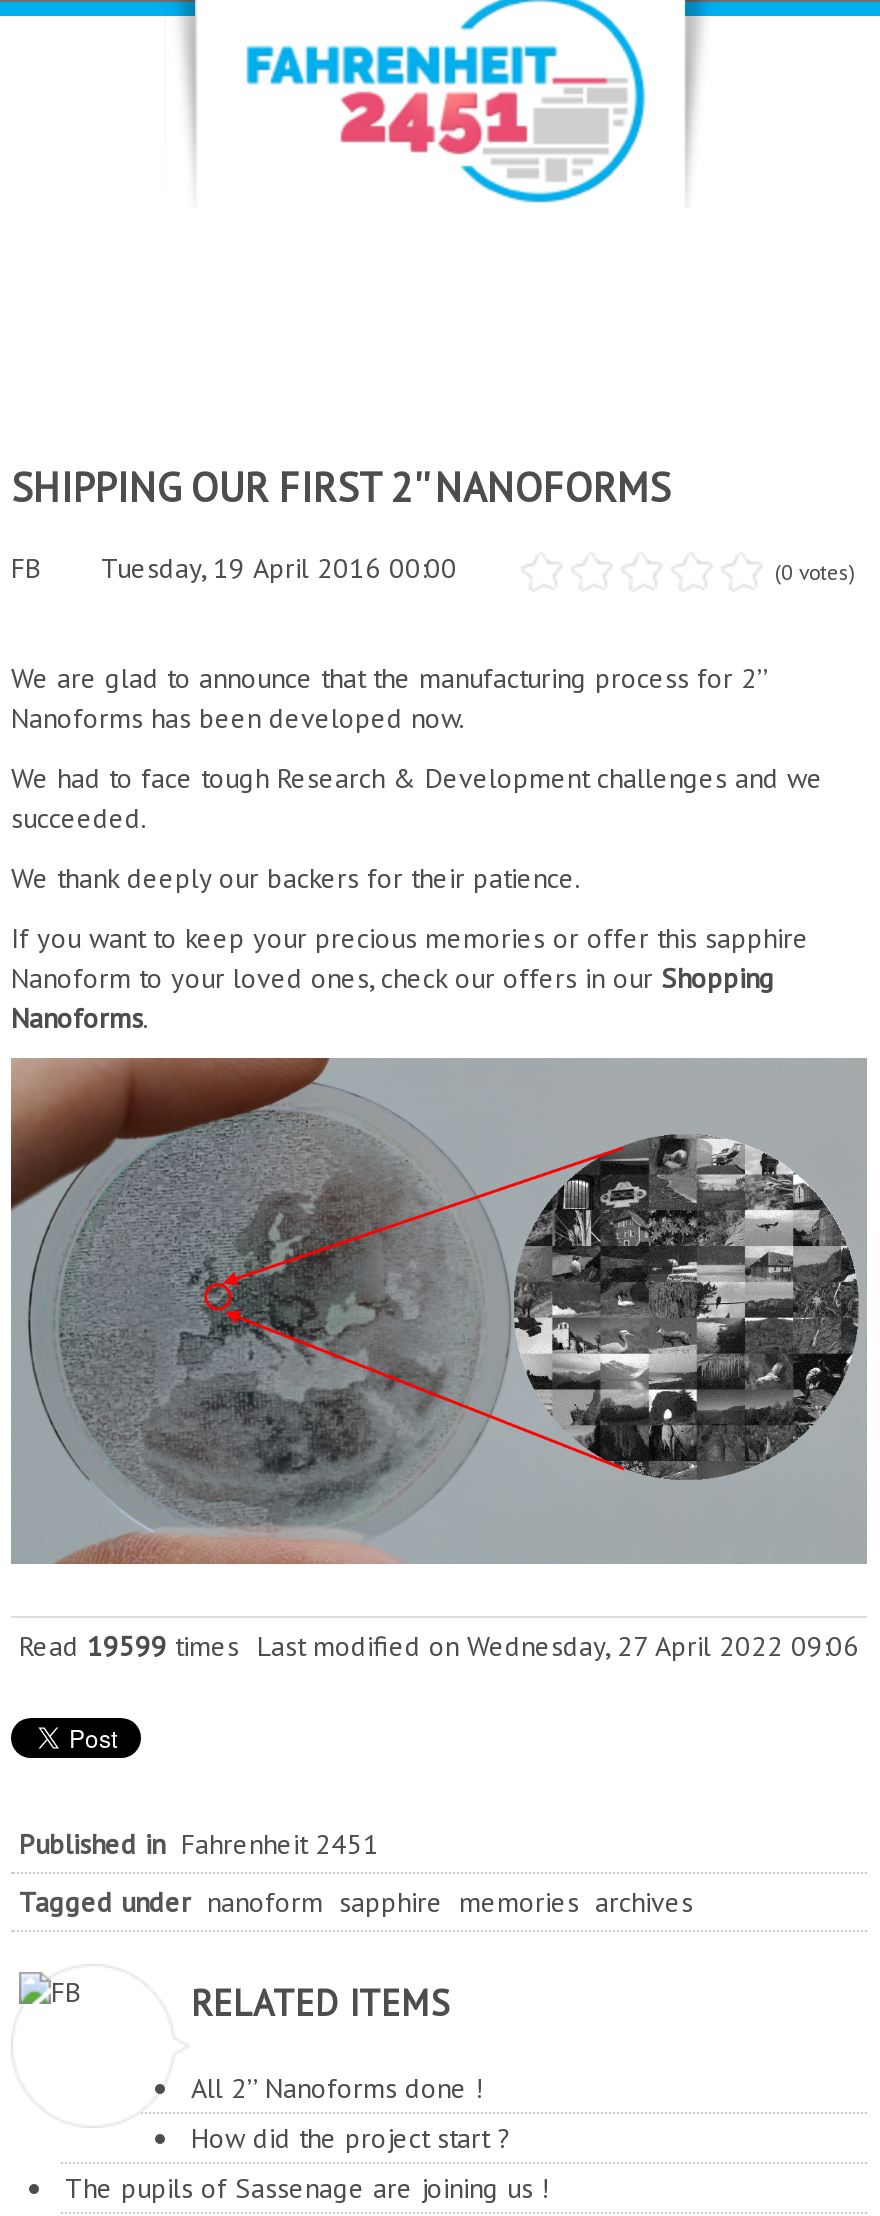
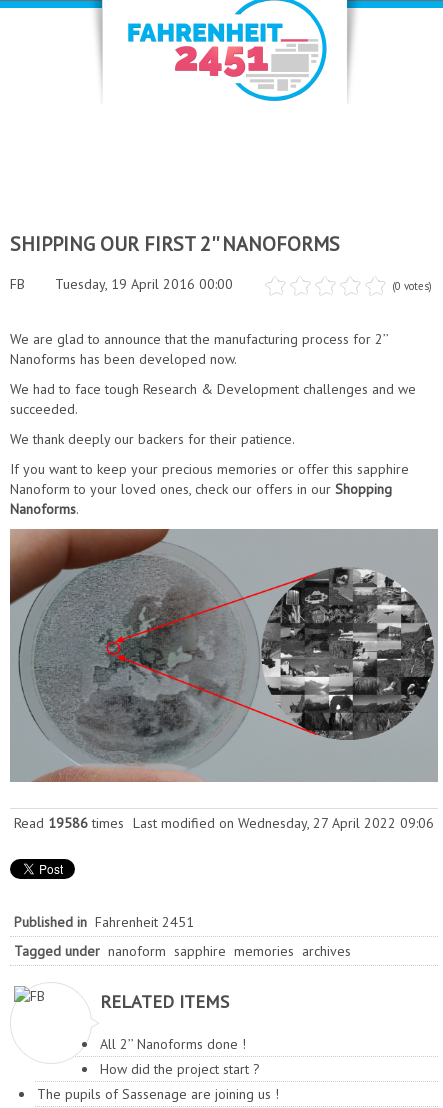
[19,1627,859,1663] Read 19599 times Last modified on Wednesday, 27 April 2022 09:06 -> [14,814,434,832] Read 19586 times Last modified on Wednesday, 27 April 2022 09:06

